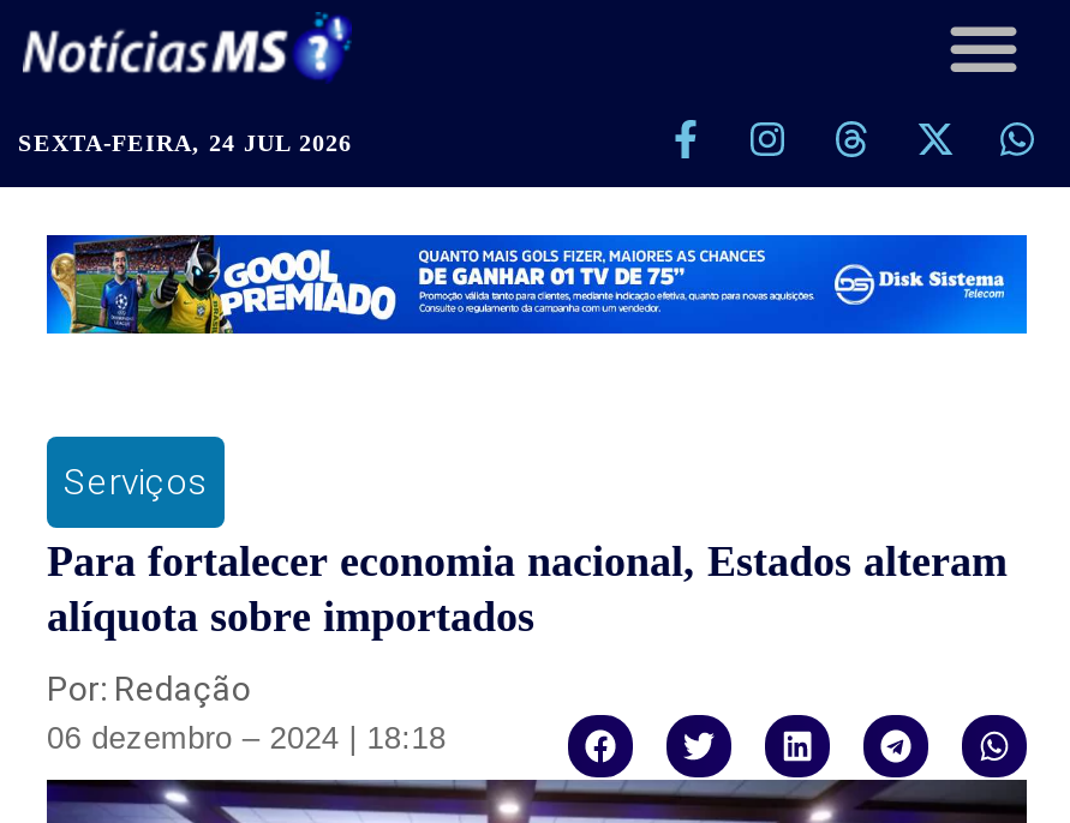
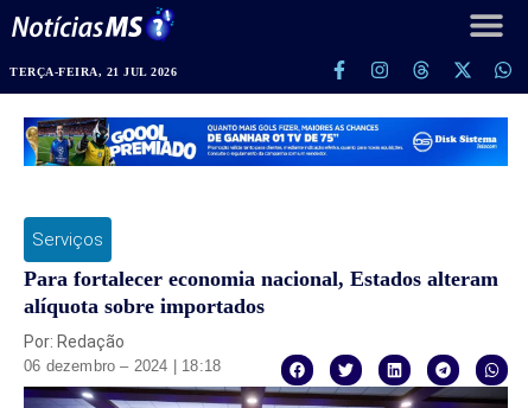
[18,130,352,156] SEXTA-FEIRA, 24 JUL 2026 -> [9,65,177,78] TERÇA-FEIRA, 21 JUL 2026

